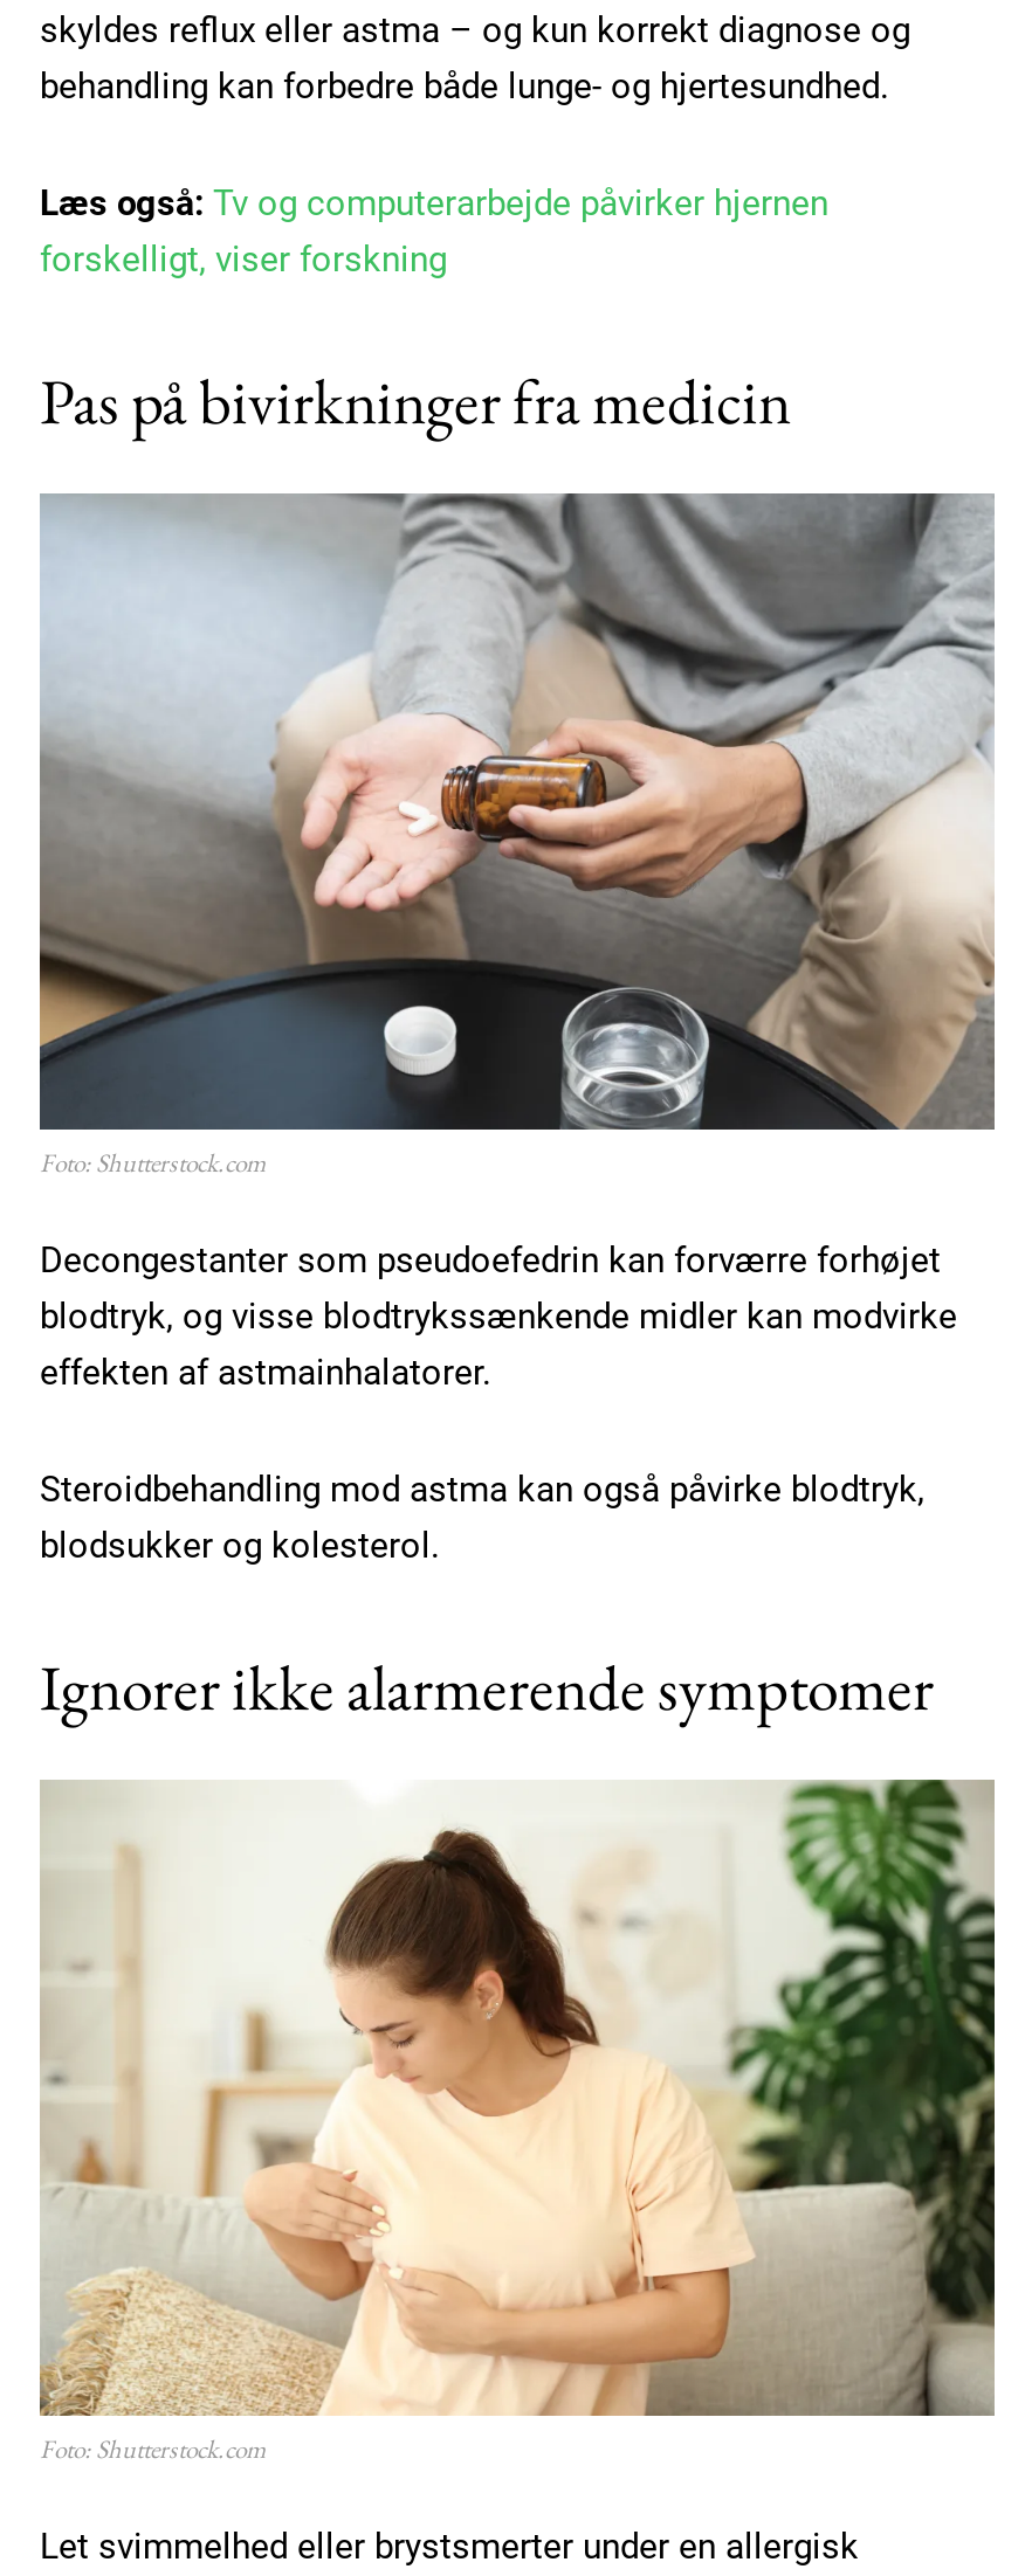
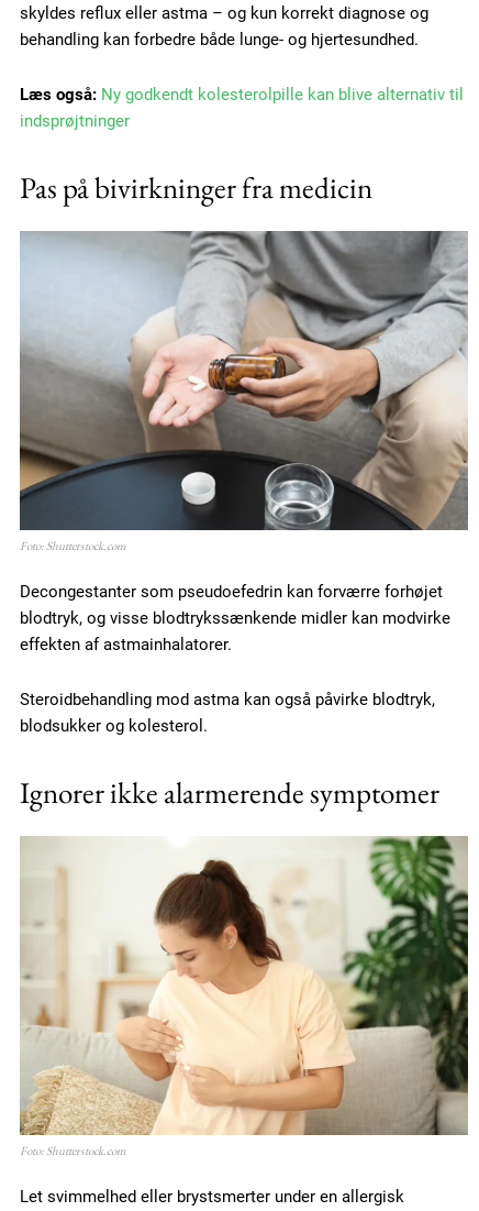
[40,181,828,279] Læs også: Tv og computerarbejde påvirker hjernen | forskelligt, viser forskning -> [20,85,464,131] Læs også: Ny godkendt kolesterolpille kan blive alternativ til | indsprøjtninger

